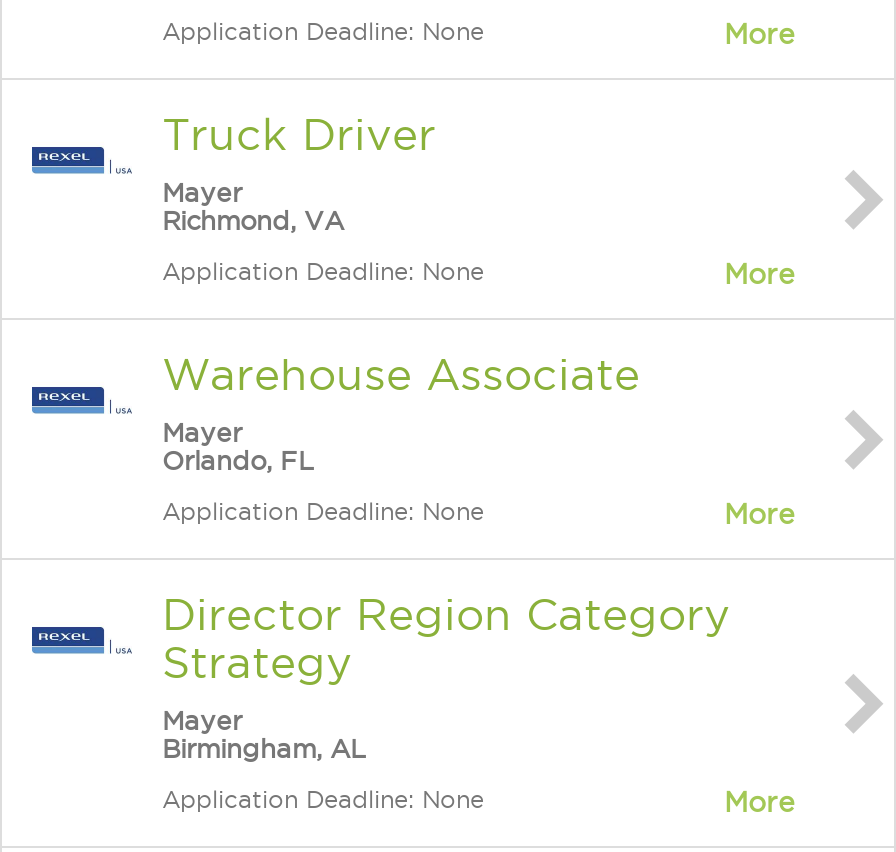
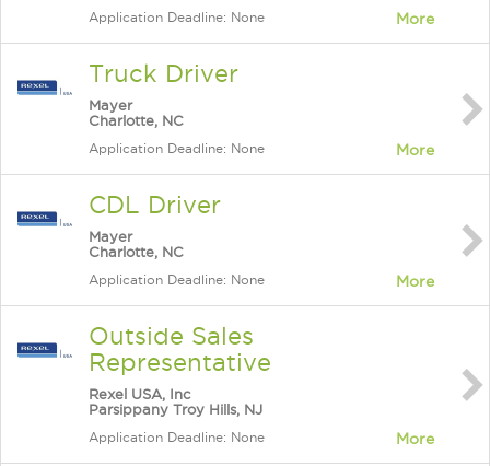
[162,206,344,234] Richmond, VA -> [89,113,184,128] Charlotte, NC
[162,350,640,398] Warehouse Associate -> [89,191,221,218] CDL Driver
[162,446,314,474] Orlando, FL -> [89,244,184,259] Charlotte, NC
[162,590,730,762] Director Region Category | Strategy | Mayer | Birmingham, AL -> [89,323,271,417] Outside Sales | Representative | Rexel USA, Inc | Parsippany Troy Hills, NJ

